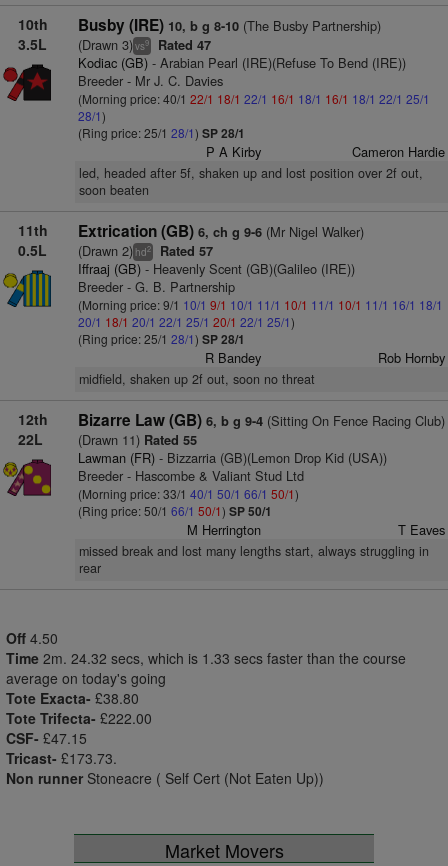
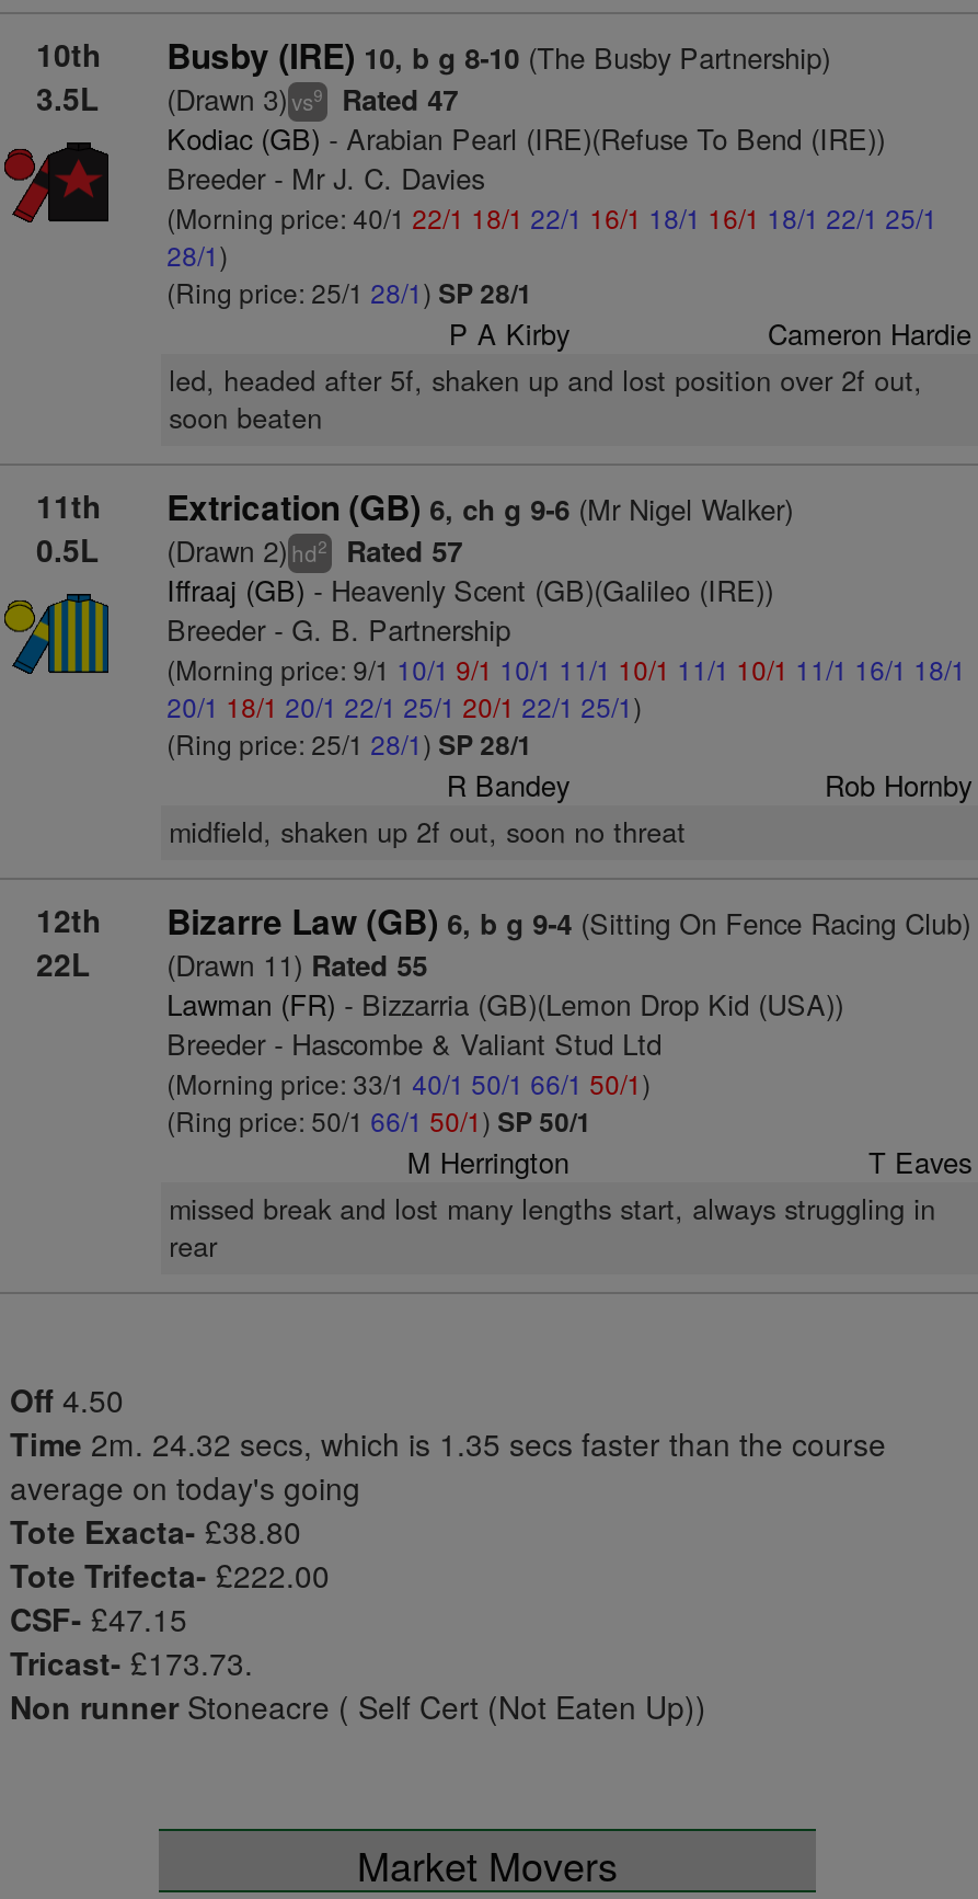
[3,458,52,497] [image] -> none
[6,648,406,668] Time 2m. 24.32 secs, which is 1.33 secs faster than the course -> [10,1421,886,1465] Time 2m. 24.32 secs, which is 1.35 secs faster than the course

